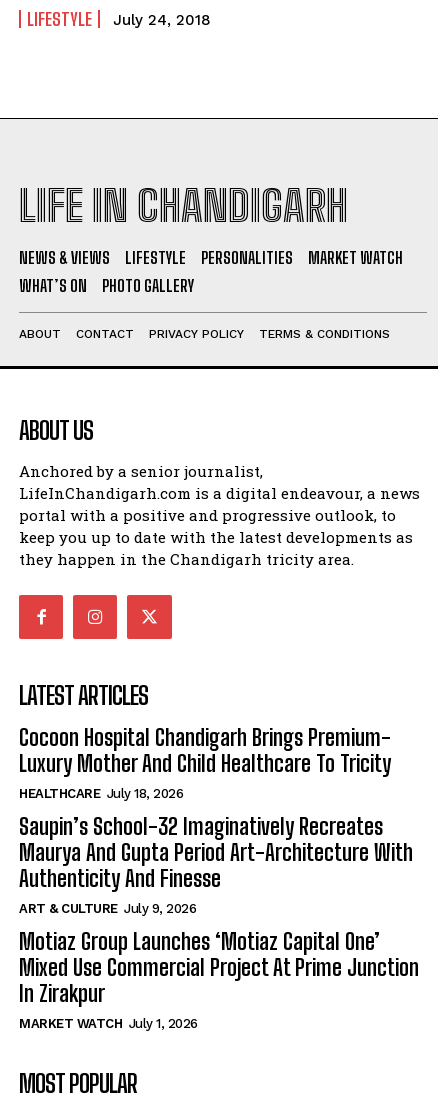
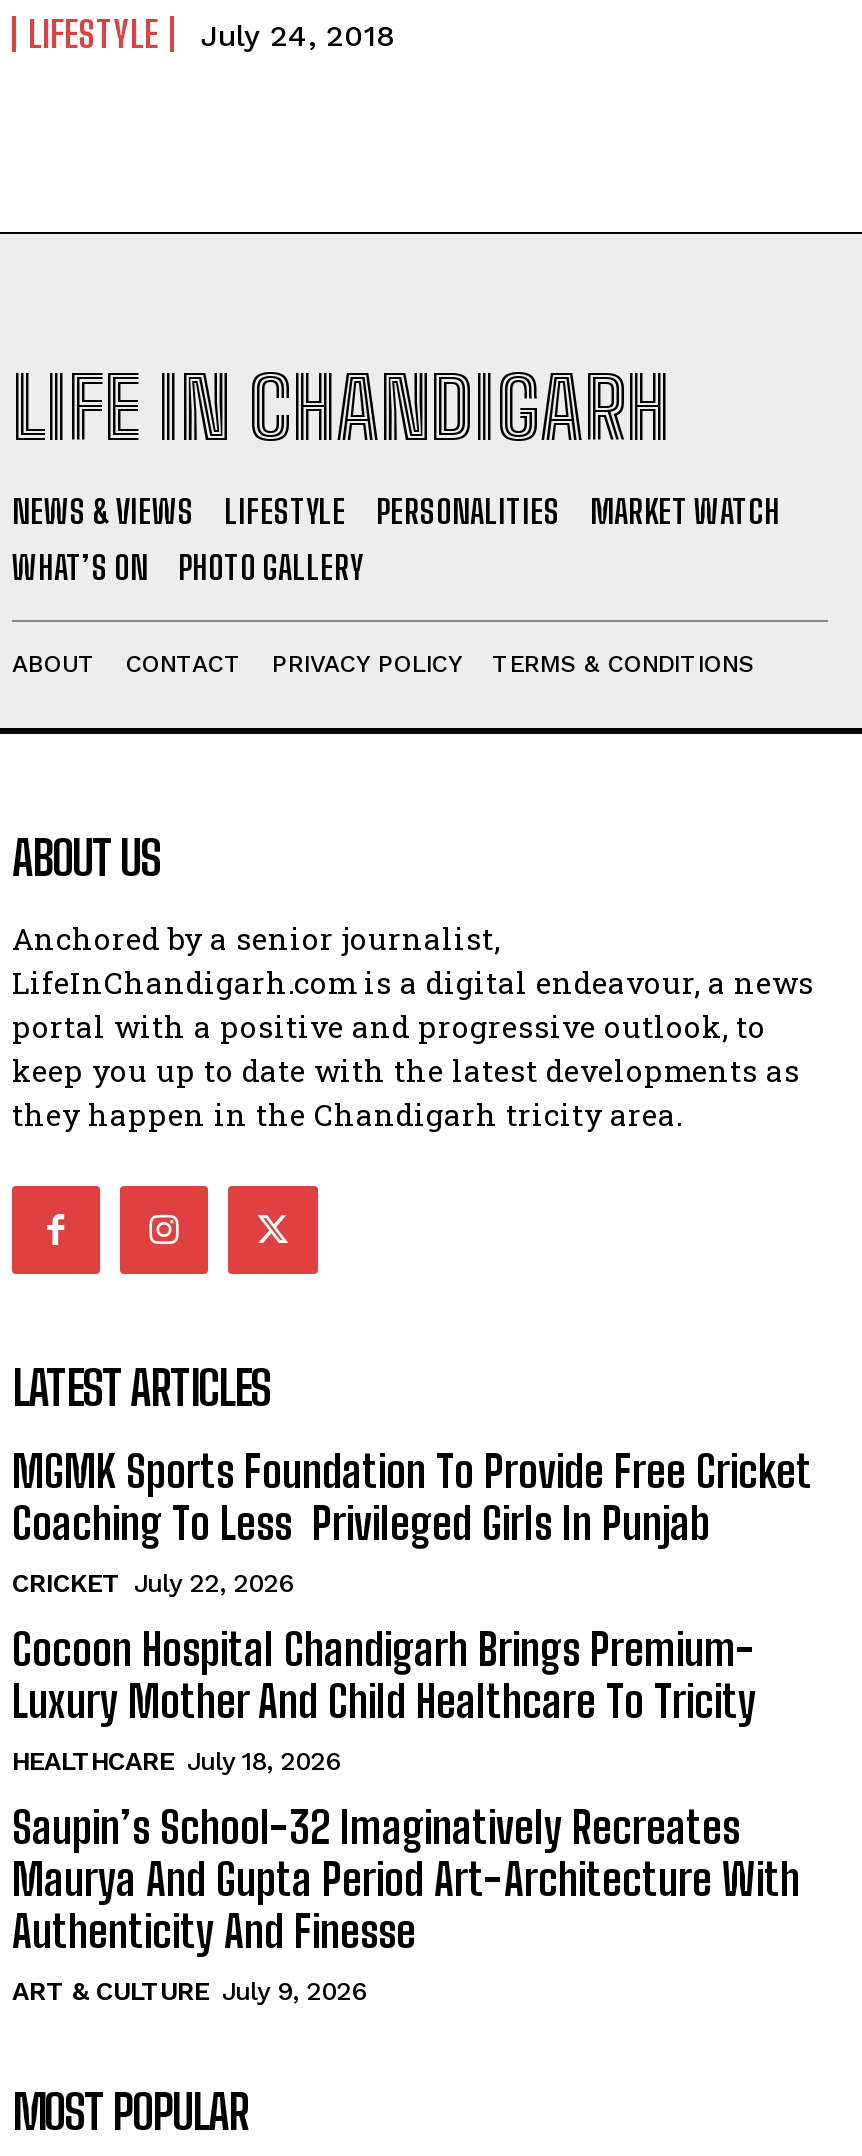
none -> [12,1445,812,1599] MGMK Sports Foundation To Provide Free Cricket | Coaching To Less Privileged Girls In Punjab | CRICKET July 22, 2026
moved [19,724,413,916] -> [12,1623,800,2007]: Cocoon Hospital Chandigarh Brings Premium- | Luxury Mother And Child Healthcare To Tricity | HEALTHCARE July 18, 2026 | Saupin’s School-32 Imaginatively Recreates | Maurya And Gupta Period Art-Architecture With | Authenticity And Finesse | ART & CULTURE July 9, 2026
[19,928,419,1031] Motiaz Group Launches ‘Motiaz Capital One’ | Mixed Use Commercial Project At Prime Junction | In Zirakpur | MARKET WATCH July 1, 2026 -> none

